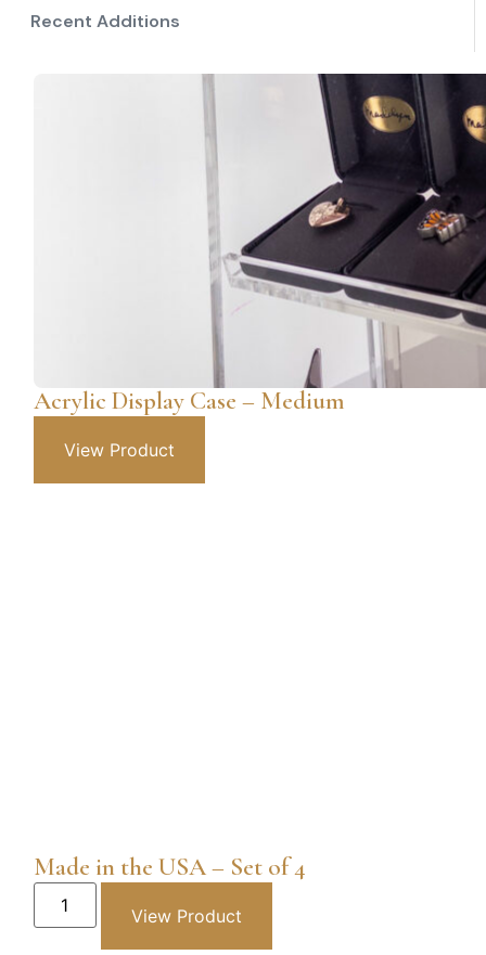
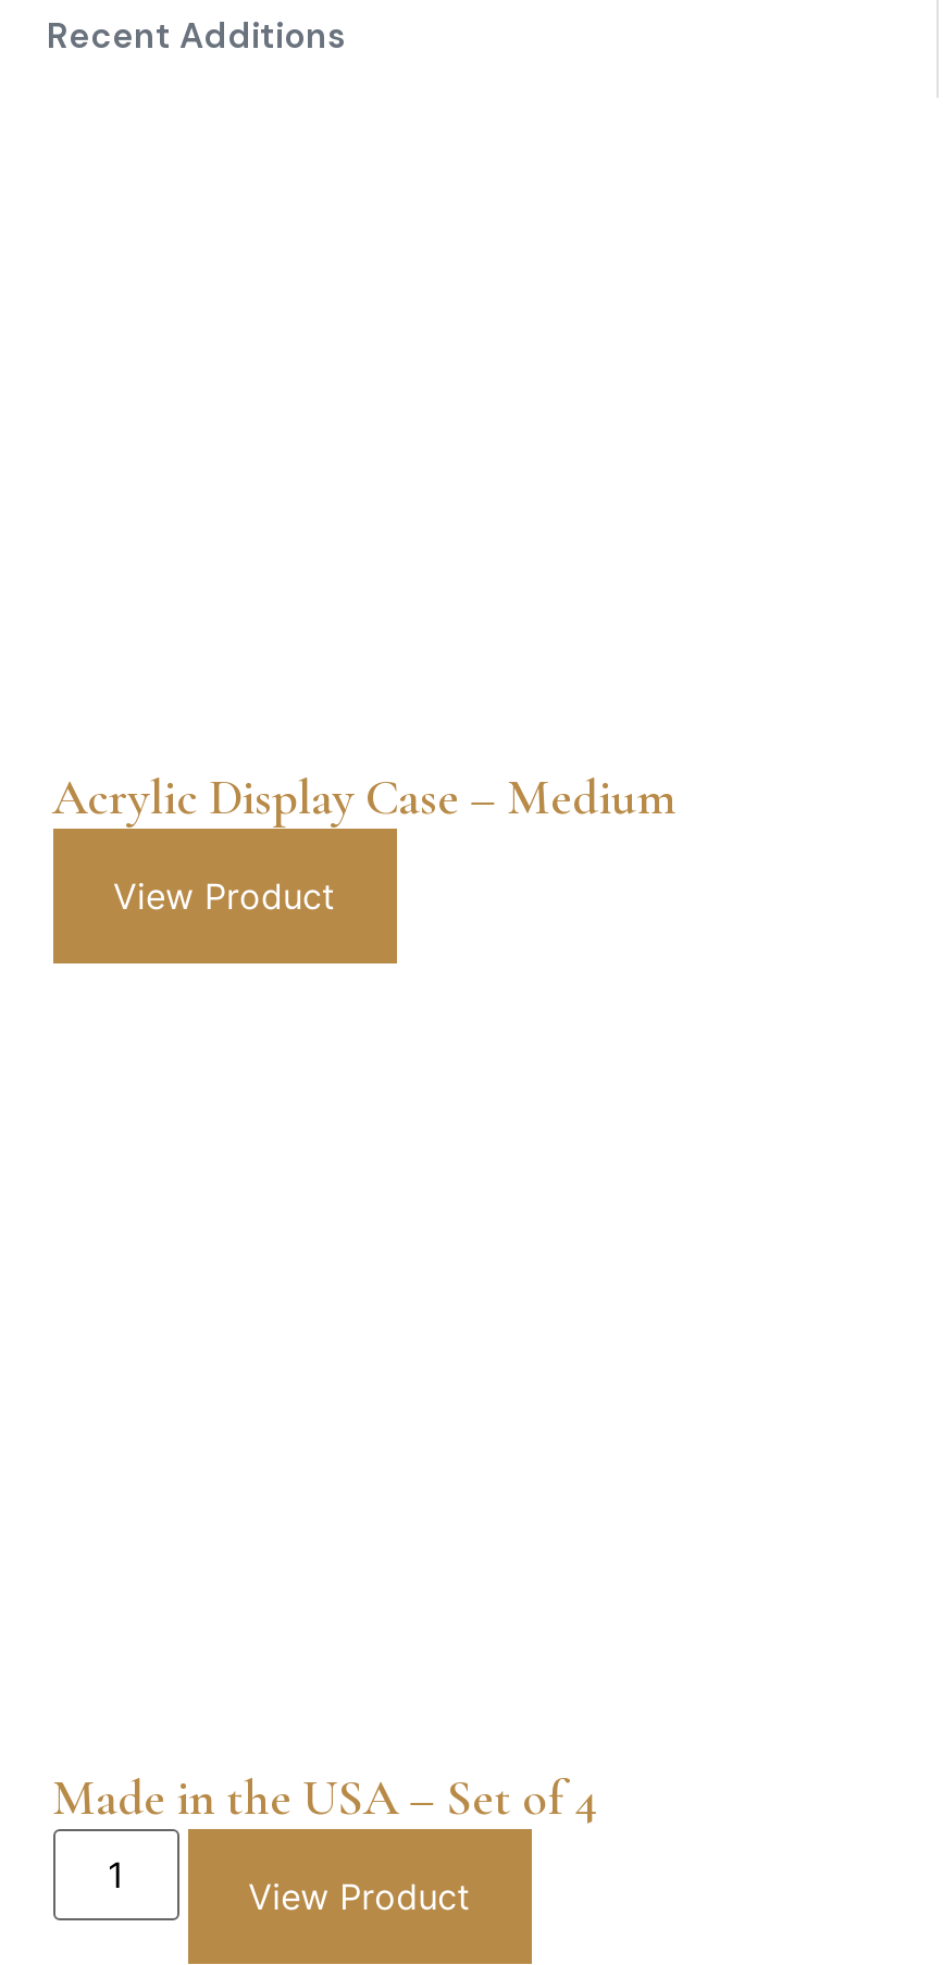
[112,73,483,389] [image] -> none

